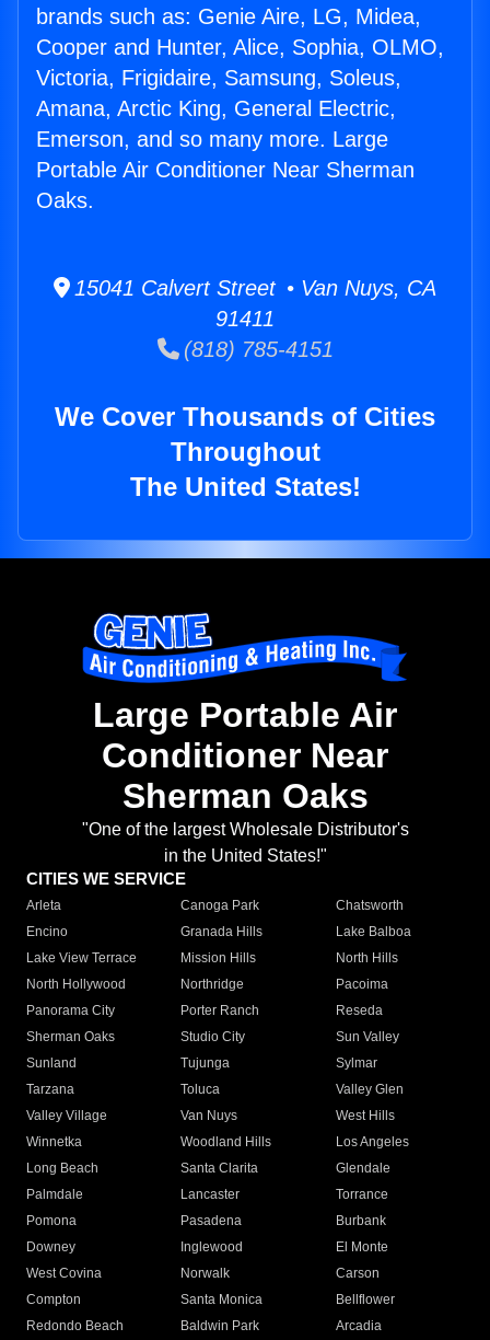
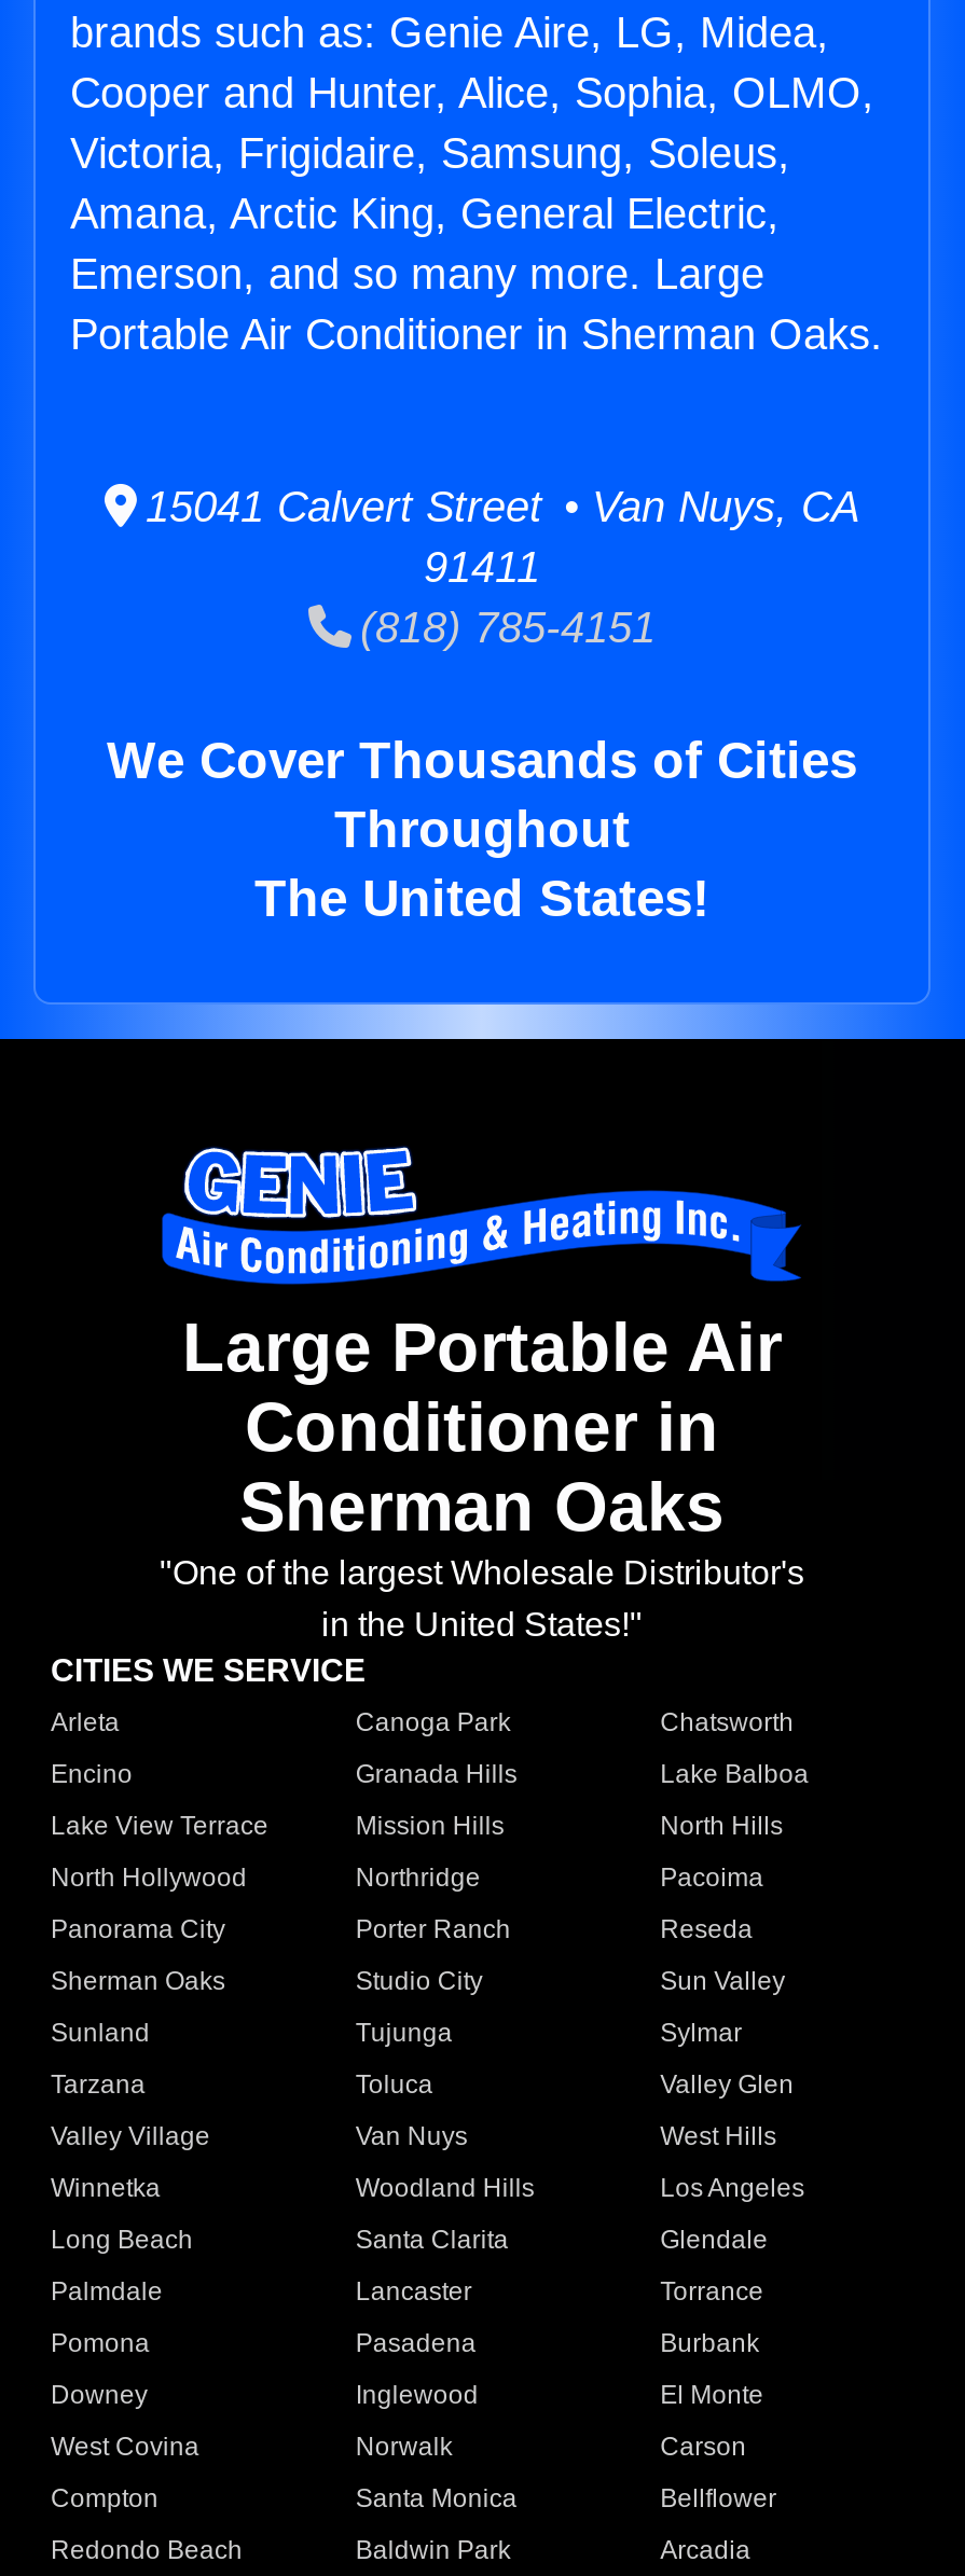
[36,158,415,212] Portable Air Conditioner Near Sherman | Oaks. -> [70,311,883,358] Portable Air Conditioner in Sherman Oaks.
[102,736,388,775] Conditioner Near -> [245,1389,719,1466] Conditioner in

